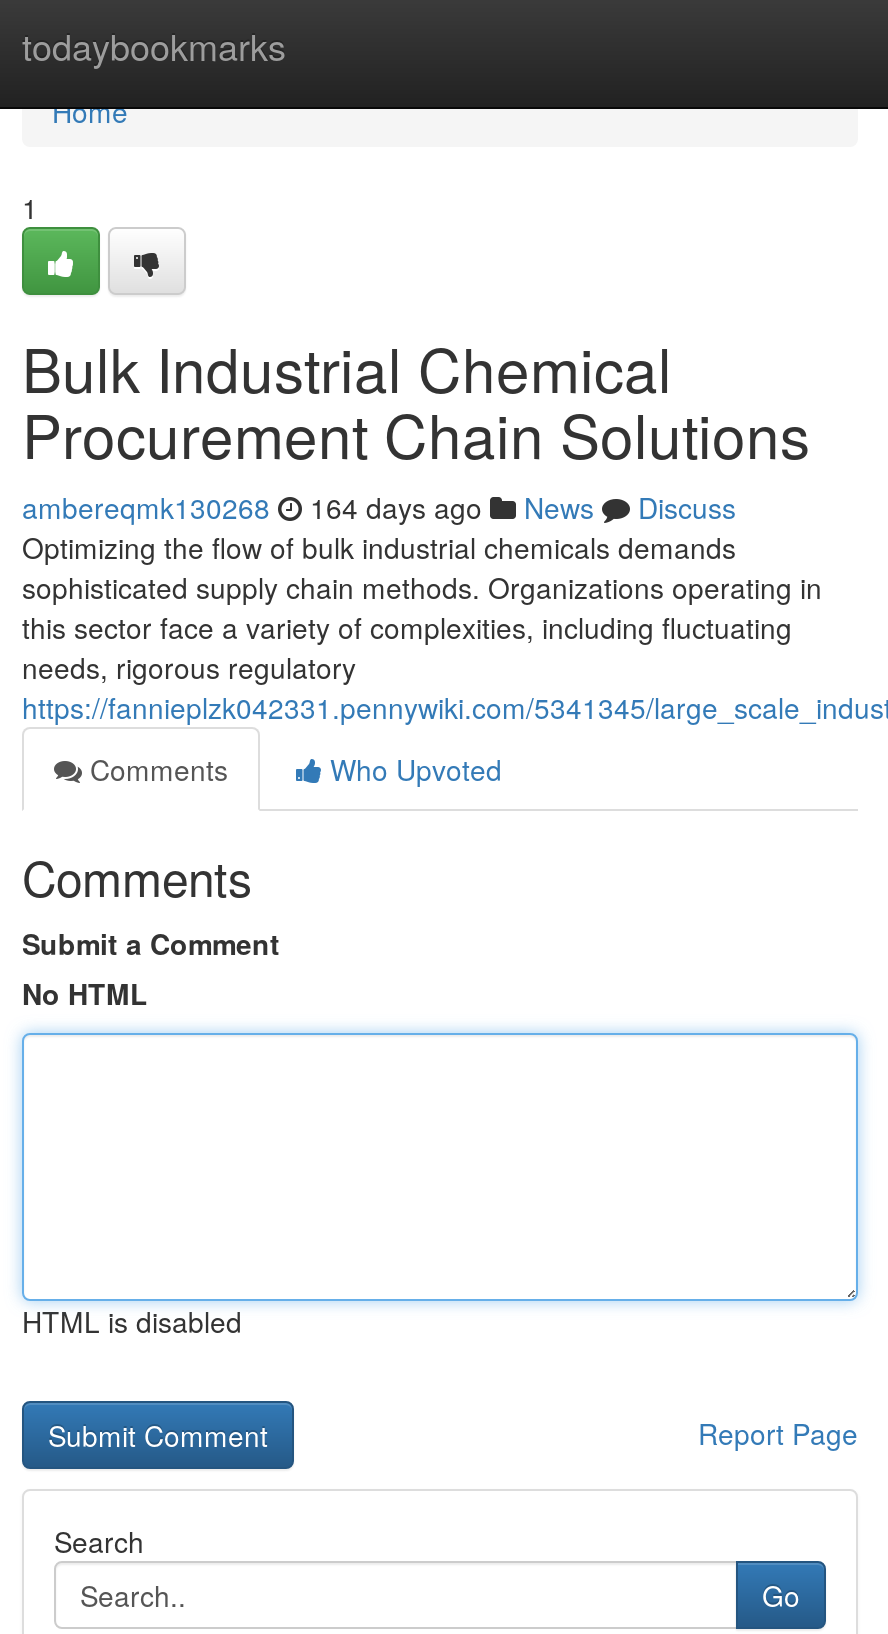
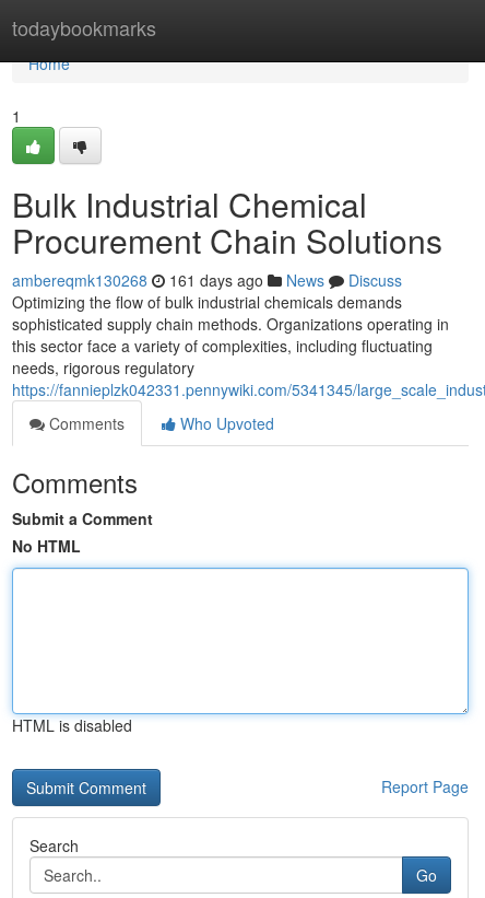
[22,487,736,527] ambereqmk130268 164 days ago News Discuss -> [12,269,402,291] ambereqmk130268 161 days ago News Discuss

